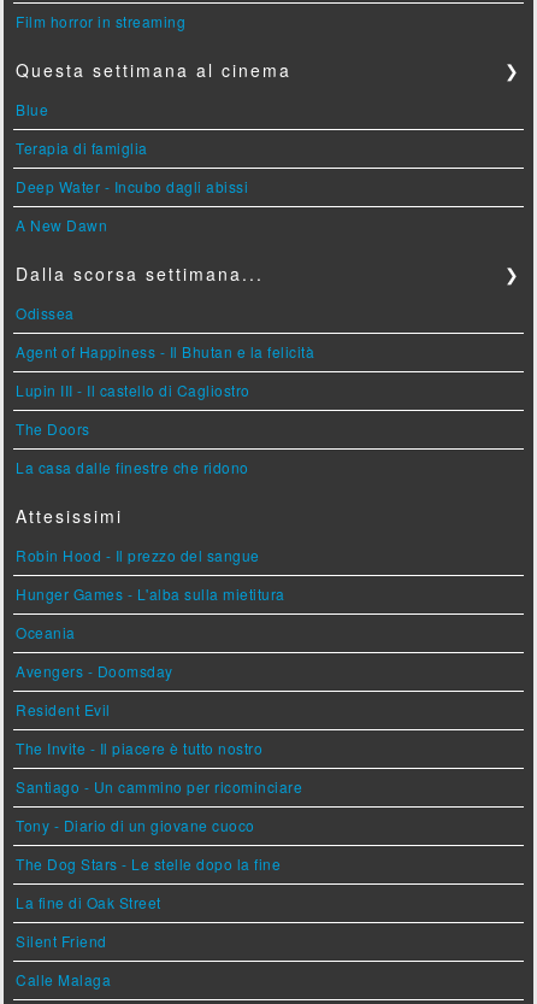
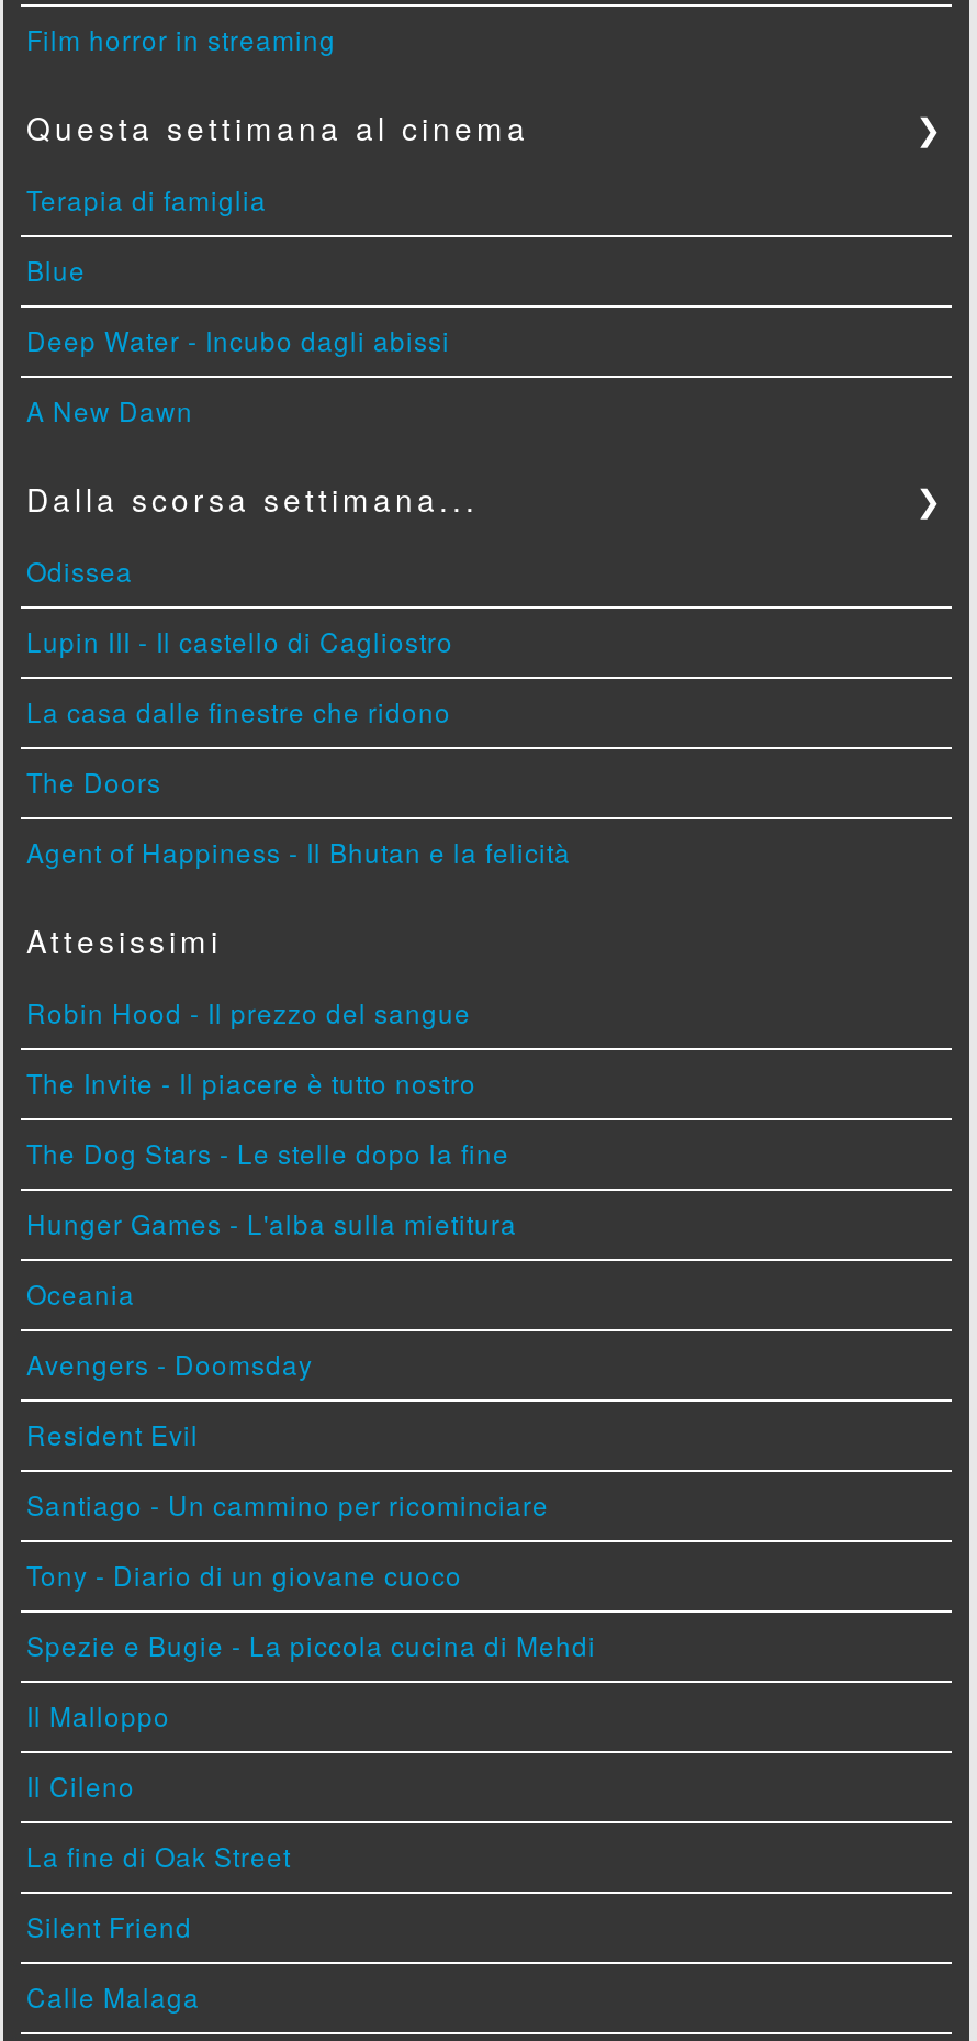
moved [16,138,148,158] -> [26,181,267,219]: Terapia di famiglia
moved [16,380,250,478] -> [26,623,453,801]: Lupin III - Il castello di Cagliostro | The Doors | La casa dalle finestre che ridono
moved [16,738,263,759] -> [26,1064,476,1102]: The Invite - Il piacere è tutto nostro
none -> [26,1627,596,1805] Spezie e Bugie - La piccola cucina di Mehdi | Il Malloppo | Il Cileno
moved [16,854,281,874] -> [26,1135,509,1172]: The Dog Stars - Le stelle dopo la fine

